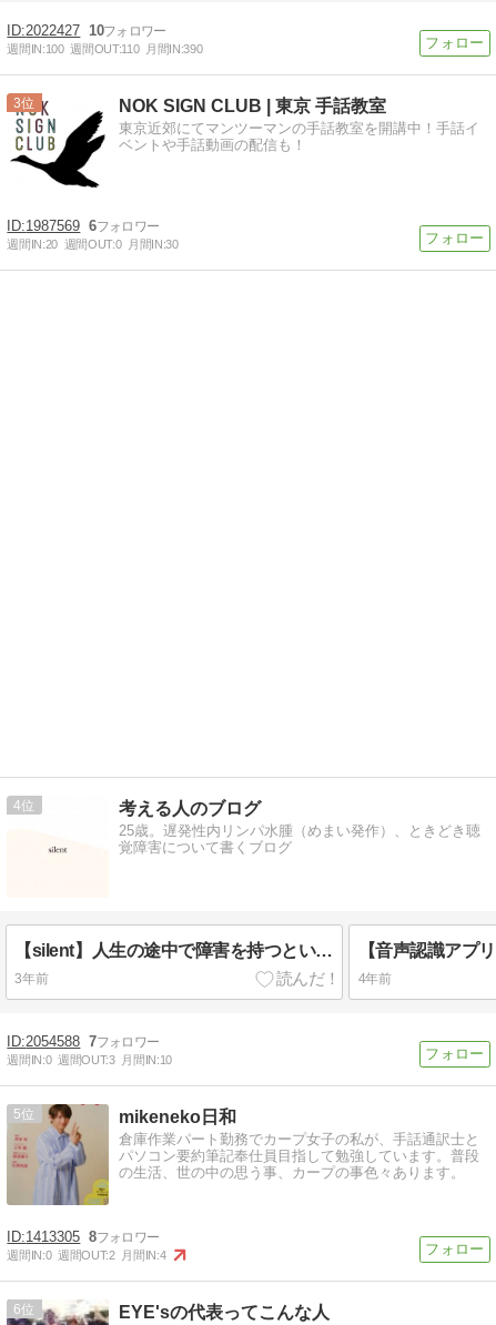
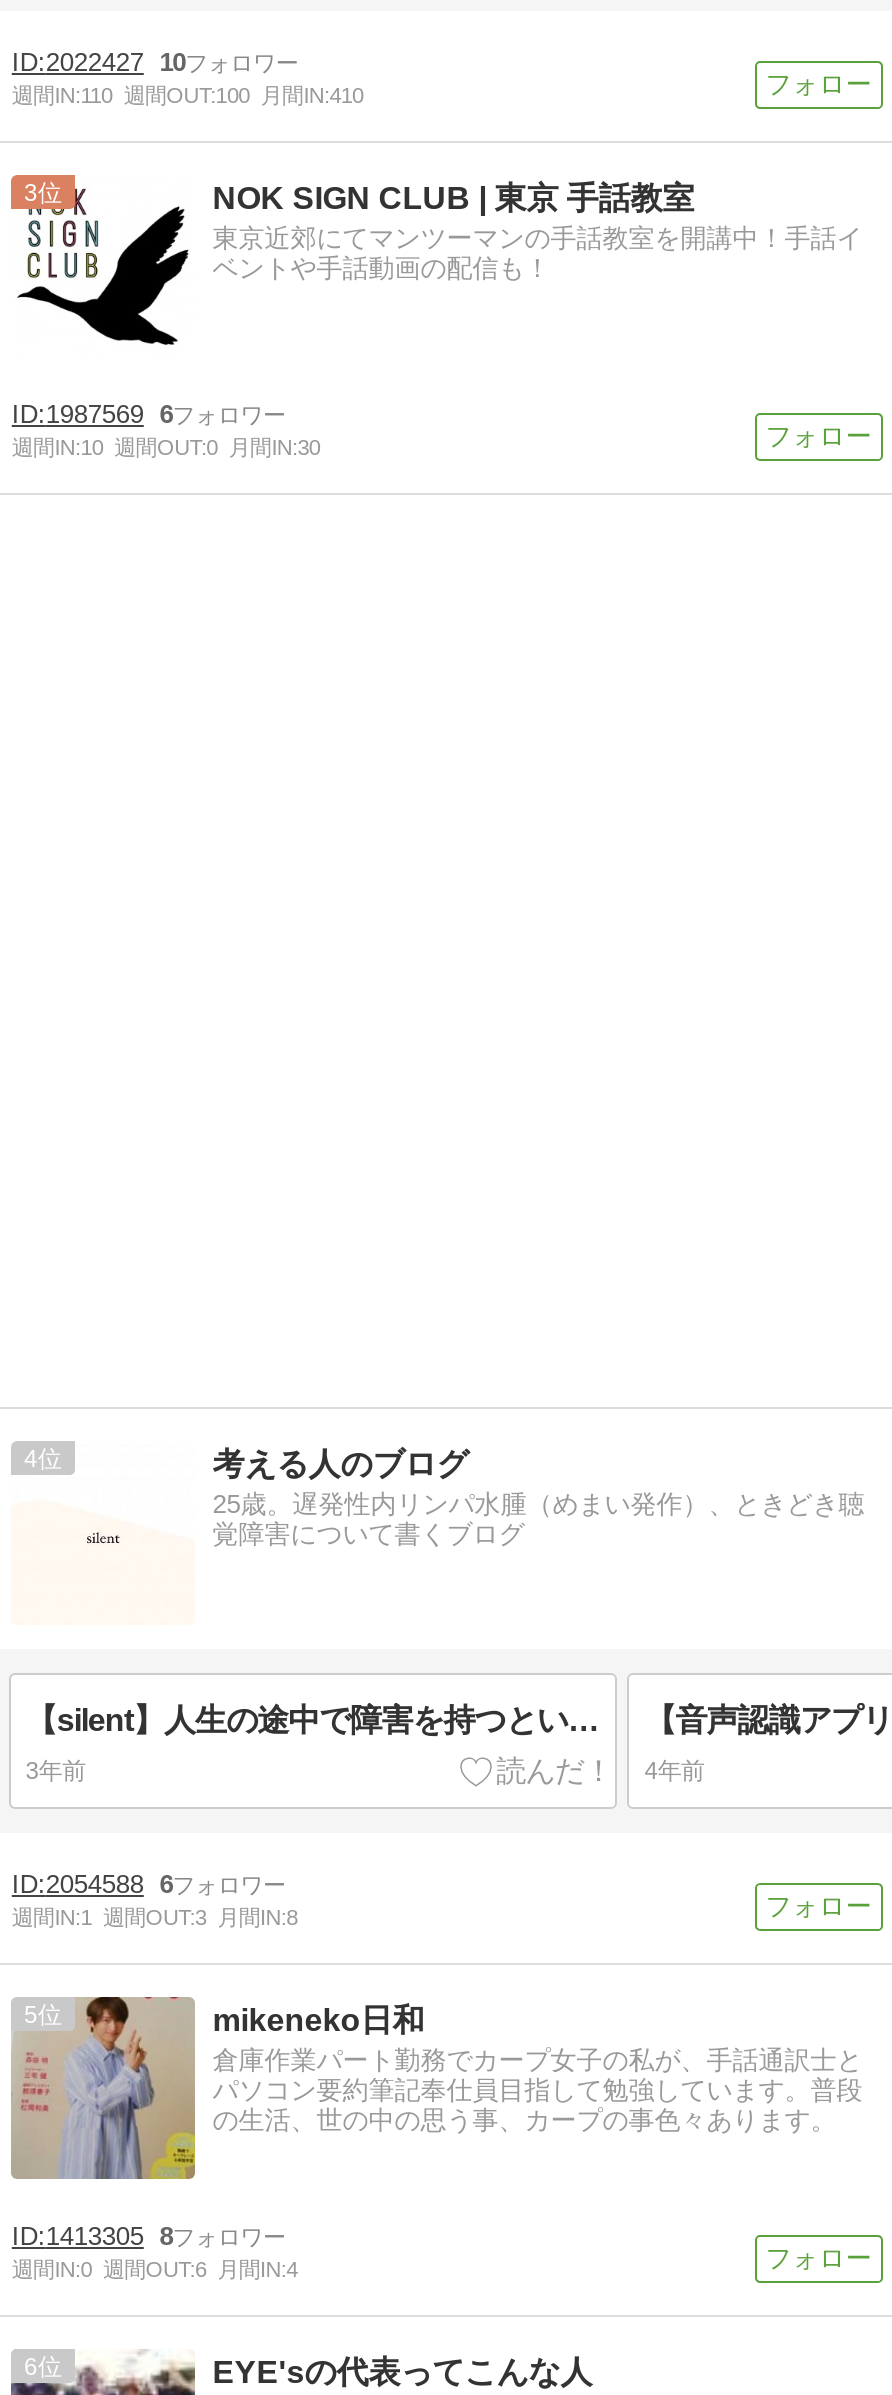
[7,42,202,56] 週間IN:100 週間OUT:110 月間IN:390 -> [12,83,363,107] 週間IN:110 週間OUT:100 月間IN:410
[7,238,178,251] 週間IN:20 週間OUT:0 月間IN:30 -> [12,436,320,460] 週間IN:10 週間OUT:0 月間IN:30
[26,1033,96,1050] 2054588 7 -> [46,1870,172,1900] 2054588 6
[7,1053,172,1067] 週間IN:0 週間OUT:3 月間IN:10 -> [12,1906,297,1930] 週間IN:1 週間OUT:3 月間IN:8
[7,1249,166,1262] 週間IN:0 週間OUT:2 月間IN:4 -> [12,2258,297,2282] 週間IN:0 週間OUT:6 月間IN:4

